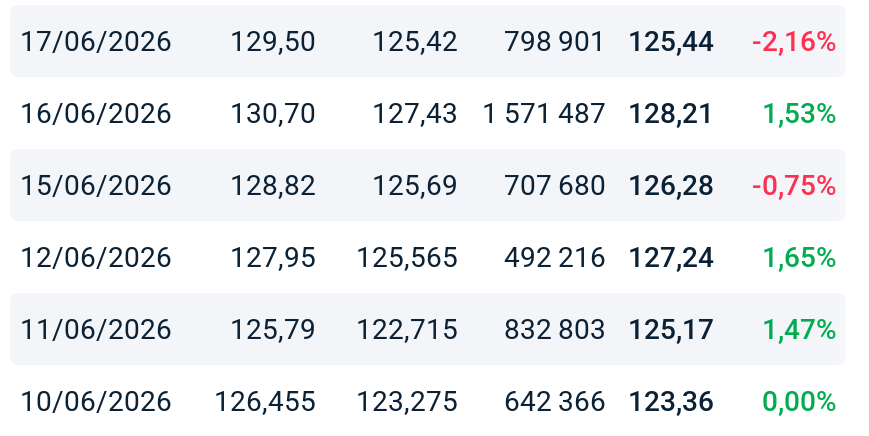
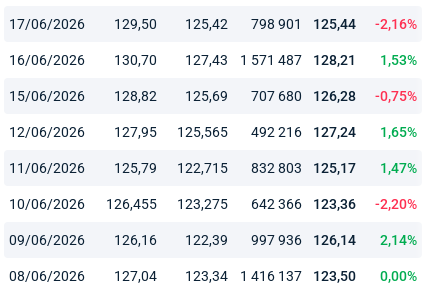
none -> [9,196,417,284] -2,20% | 09/06/2026 | 126,16 | 122,39 | 997 936 | 126,14 | 2,14% | 08/06/2026 | 127,04 | 123,34 | 1 416 137 | 123,50

